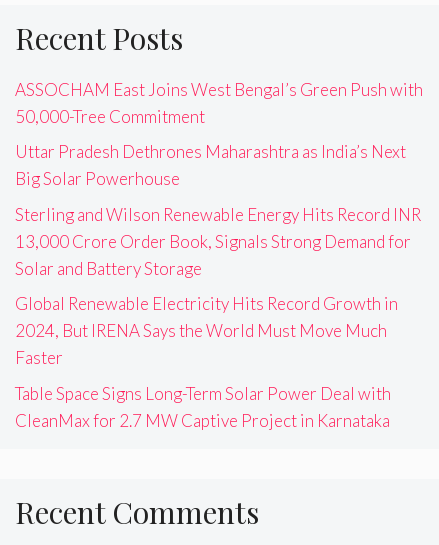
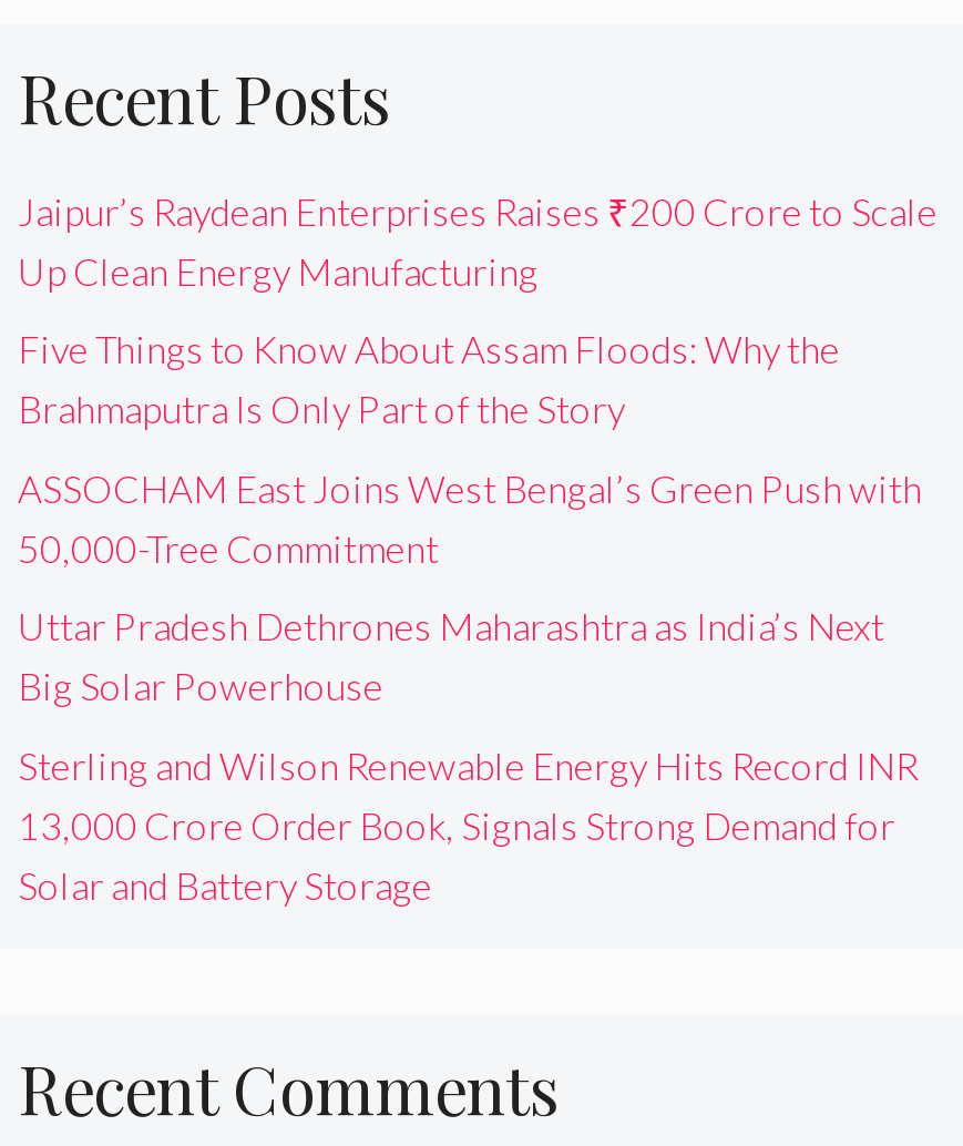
none -> [18,188,938,433] Jaipur’s Raydean Enterprises Raises ₹200 Crore to Scale | Up Clean Energy Manufacturing | Five Things to Know About Assam Floods: Why the | Brahmaputra Is Only Part of the Story
moved [15,79,423,279] -> [18,465,922,909]: ASSOCHAM East Joins West Bengal’s Green Push with | 50,000-Tree Commitment | Uttar Pradesh Dethrones Maharashtra as India’s Next | Big Solar Powerhouse | Sterling and Wilson Renewable Energy Hits Record INR | 13,000 Crore Order Book, Signals Strong Demand for | Solar and Battery Storage
[15,293,398,431] Global Renewable Electricity Hits Record Growth in | 2024, But IRENA Says the World Must Move Much | Faster | Table Space Signs Long-Term Solar Power Deal with | CleanMax for 2.7 MW Captive Project in Karnataka -> none

